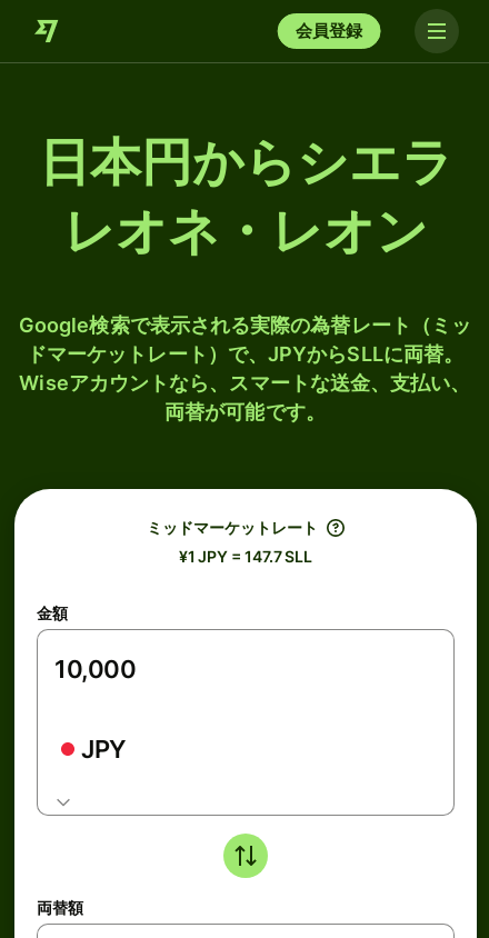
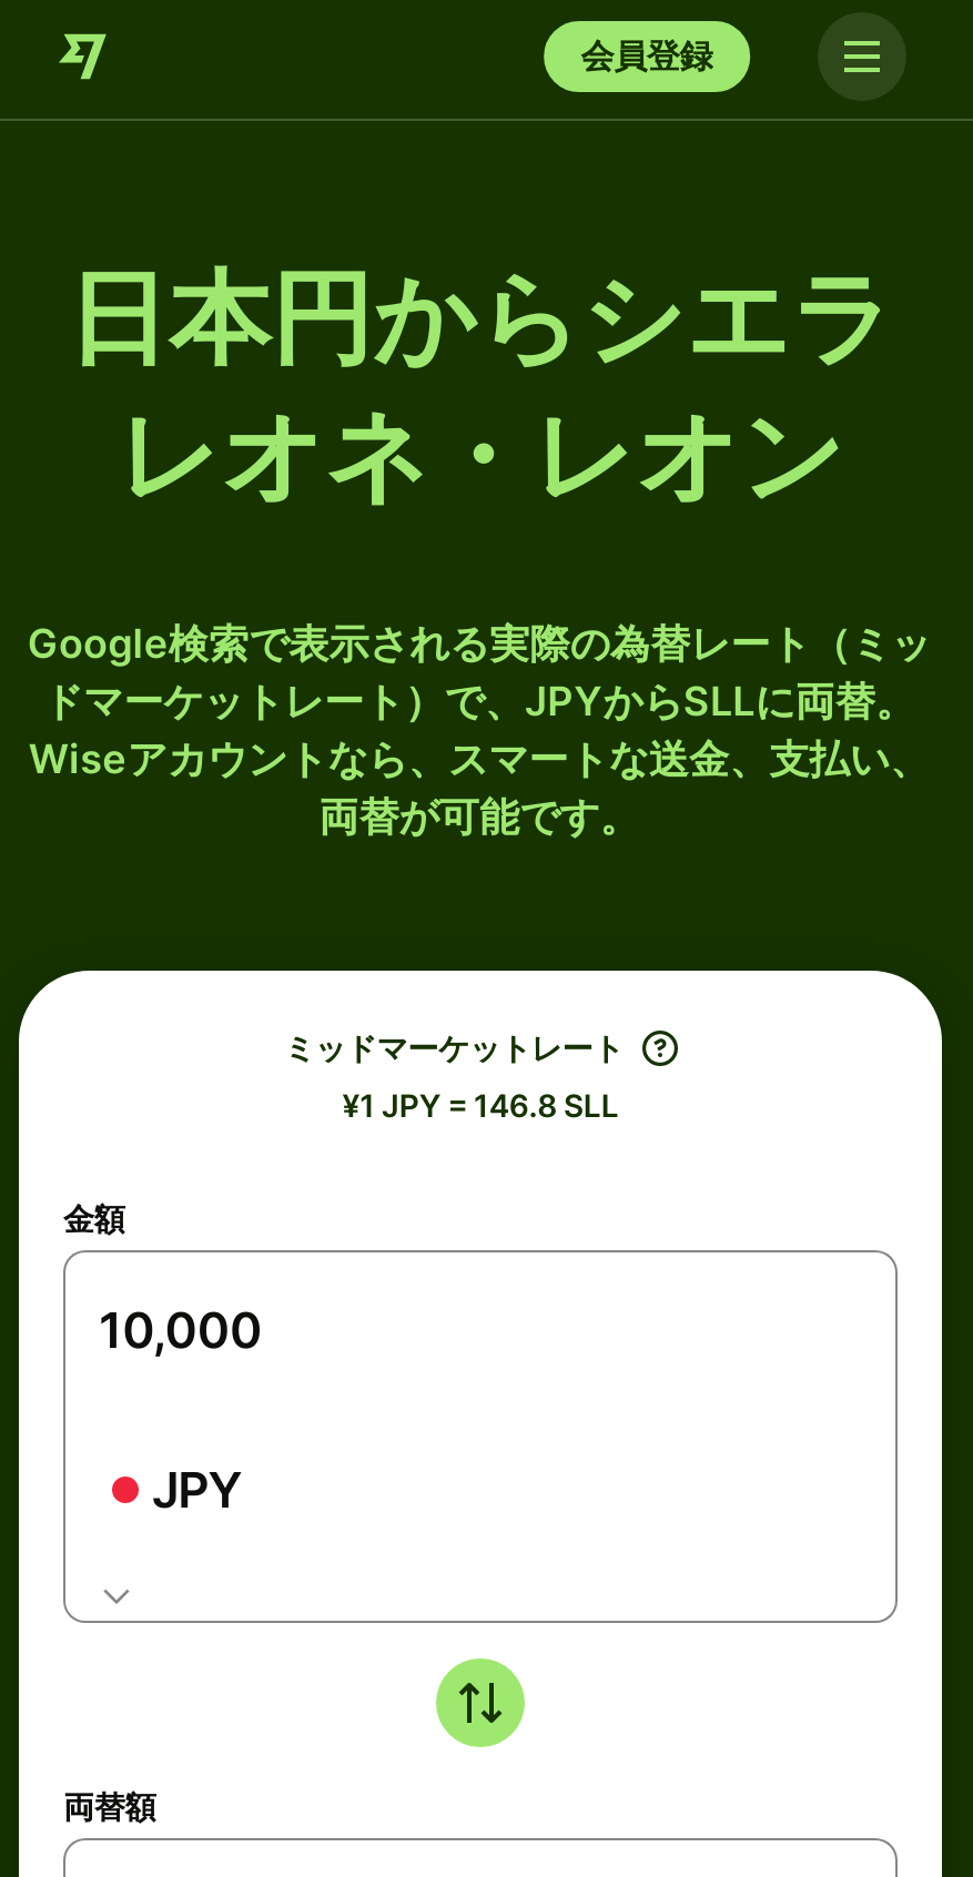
[179,547,313,566] ¥1 JPY = 147.7 SLL -> [342,1086,618,1124] ¥1 JPY = 146.8 SLL

